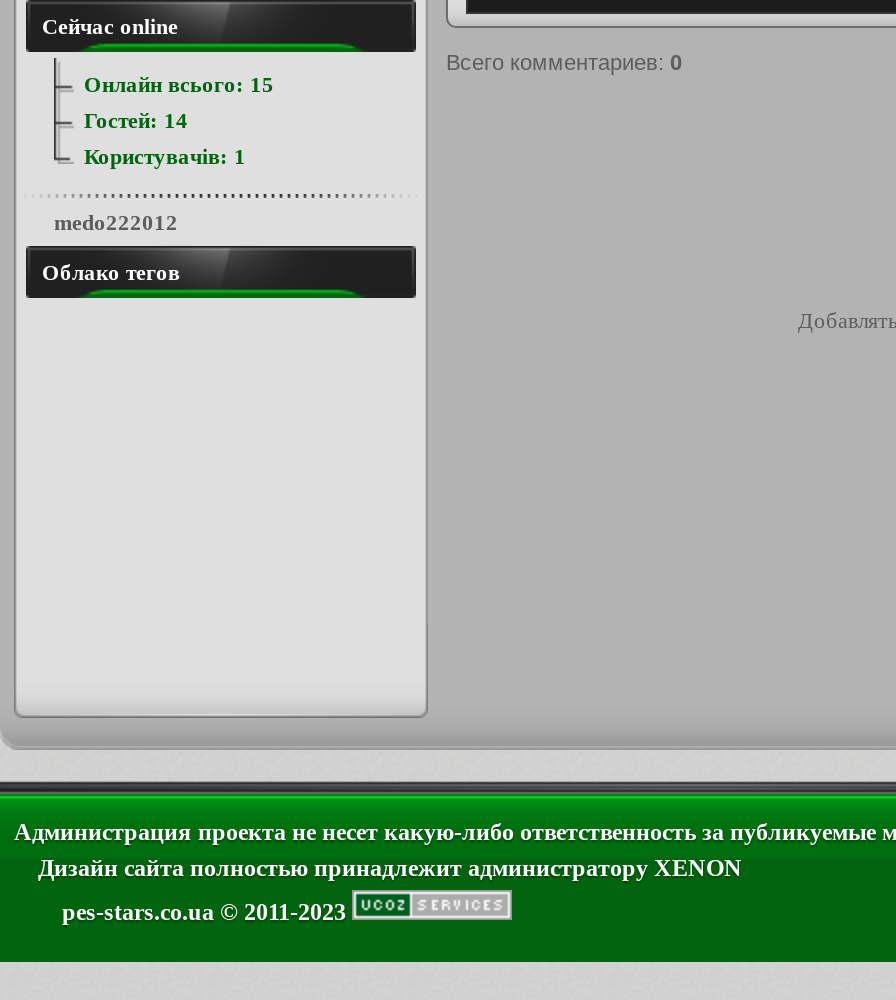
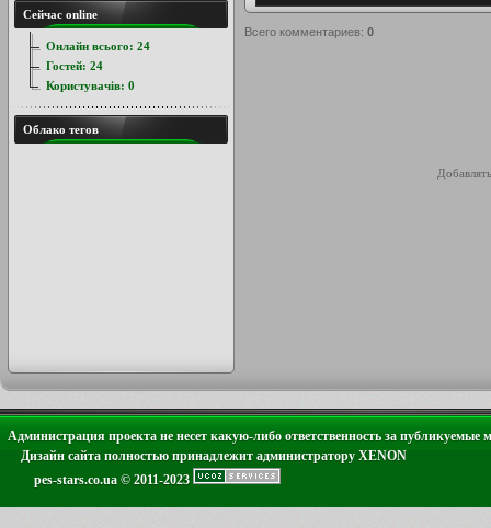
[54,72,274,234] Онлайн всього: 15 | Гостей: 14 | Користувачів: 1 | medo222012 -> [46,39,150,92] Онлайн всього: 24 | Гостей: 24 | Користувачів: 0

